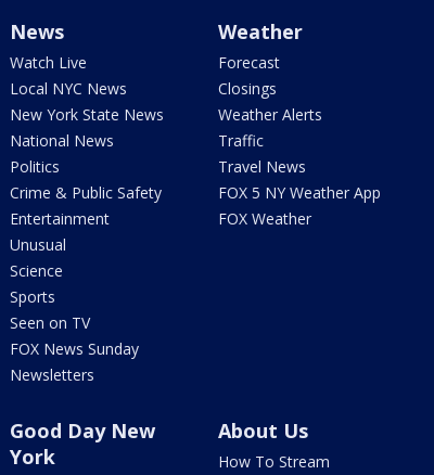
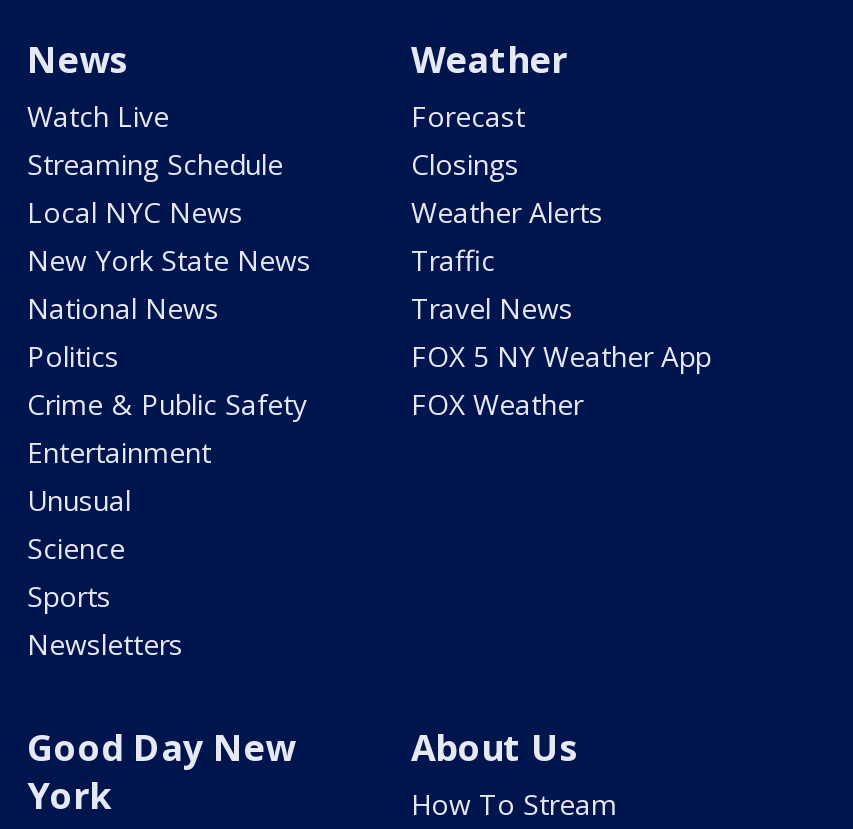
moved [10,78,164,307] -> [27,193,311,615]: Local NYC News | New York State News | National News | ... | Science | Sports
none -> [27,145,283,183] Streaming Schedule
[10,312,139,359] Seen on TV | FOX News Sunday -> none

